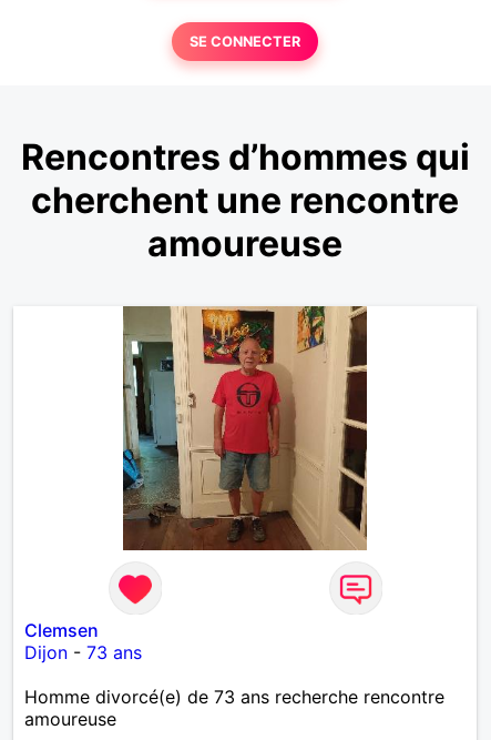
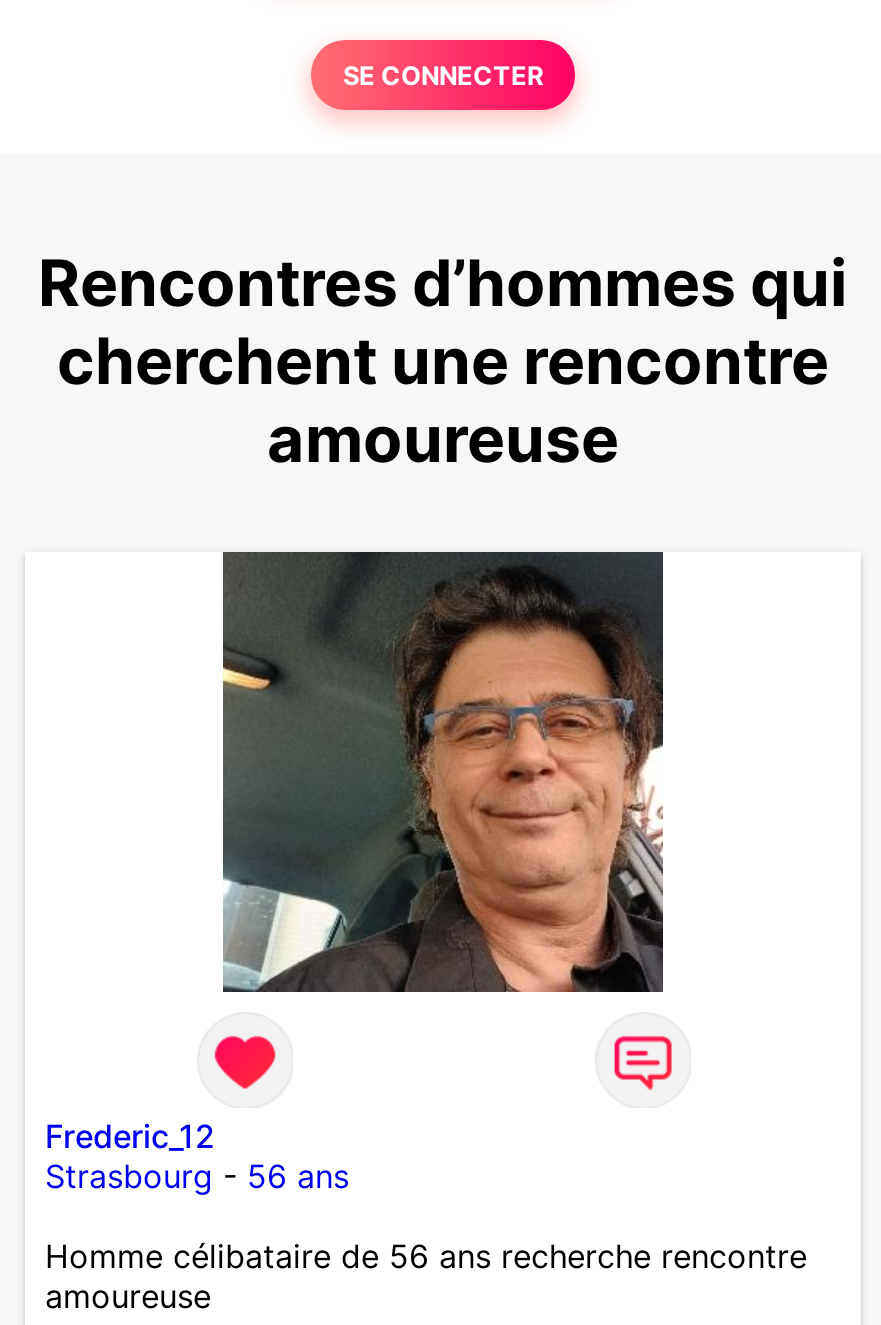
[122,305,368,551] [image] -> [221,550,665,994] [image]
[24,619,142,663] Clemsen | Dijon - 73 ans -> [45,1116,349,1196] Frederic_12 | Strasbourg - 56 ans
[24,686,444,708] Homme divorcé(e) de 73 ans recherche rencontre -> [45,1236,807,1276] Homme célibataire de 56 ans recherche rencontre

